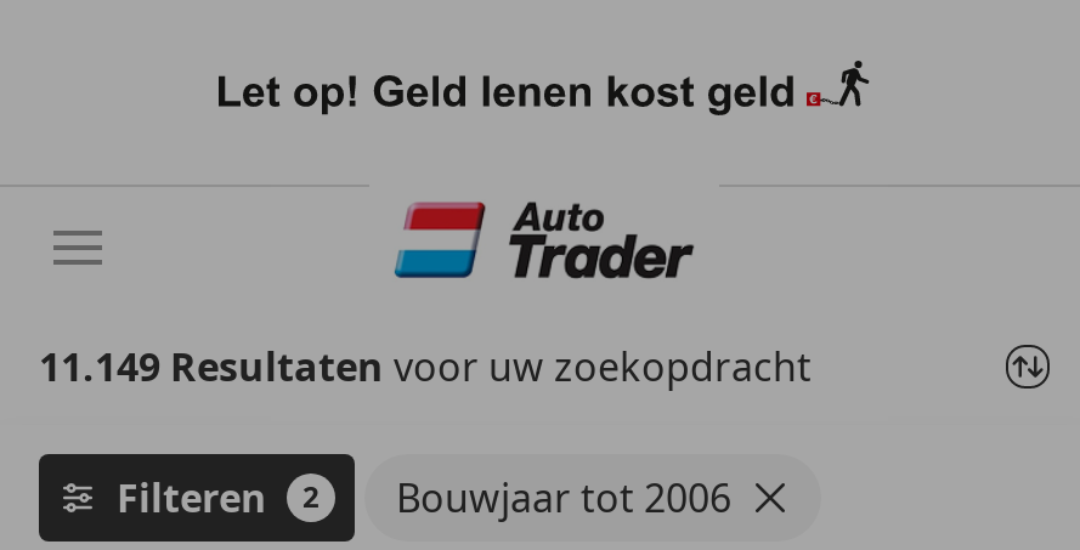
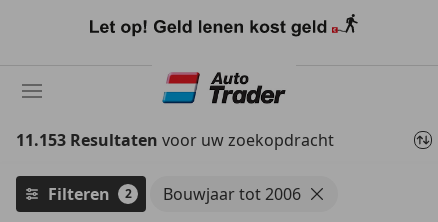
[39,340,812,393] 11.149 Resultaten voor uw zoekopdracht -> [16,129,334,151] 11.153 Resultaten voor uw zoekopdracht

